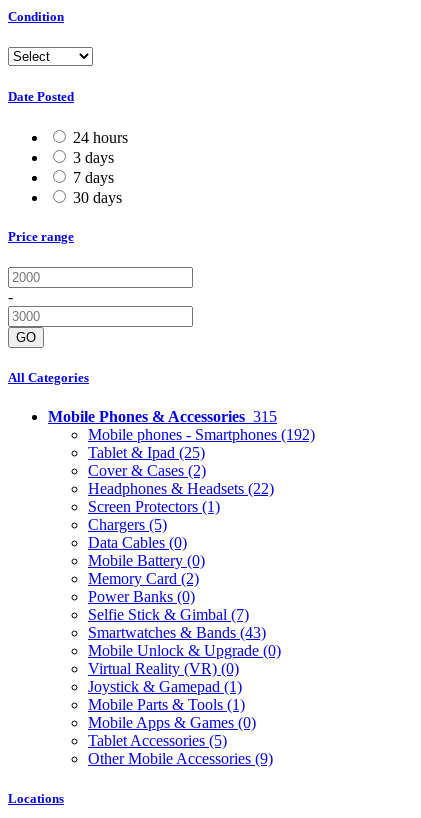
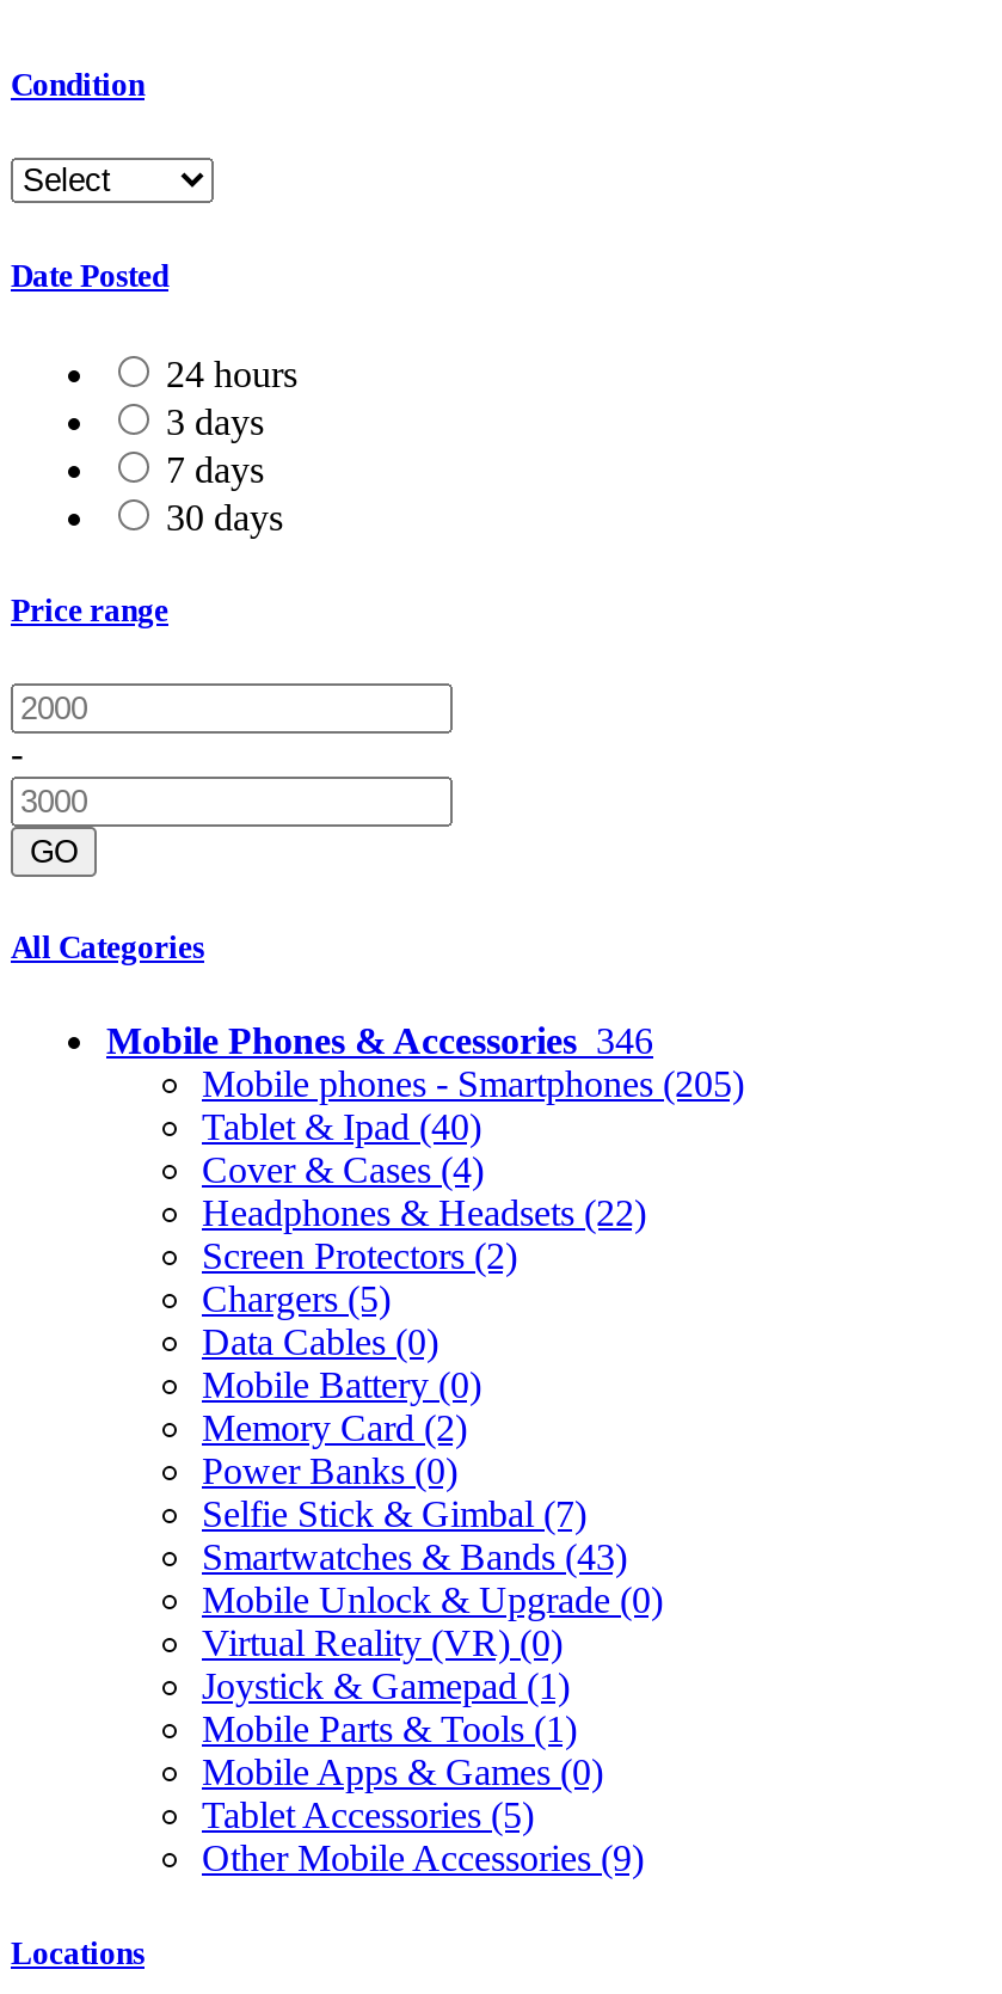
[48,408,277,425] Mobile Phones & Accessories 315 -> [106,1021,653,1062] Mobile Phones & Accessories 346
[88,426,315,443] Mobile phones - Smartphones (192) -> [202,1064,744,1105] Mobile phones - Smartphones (205)
[88,444,205,461] Tablet & Ipad (25) -> [202,1107,481,1148] Tablet & Ipad (40)
[88,462,206,479] Cover & Cases (2) -> [202,1150,484,1191] Cover & Cases (4)
[88,498,220,515] Screen Protectors (1) -> [202,1236,517,1277] Screen Protectors (2)

